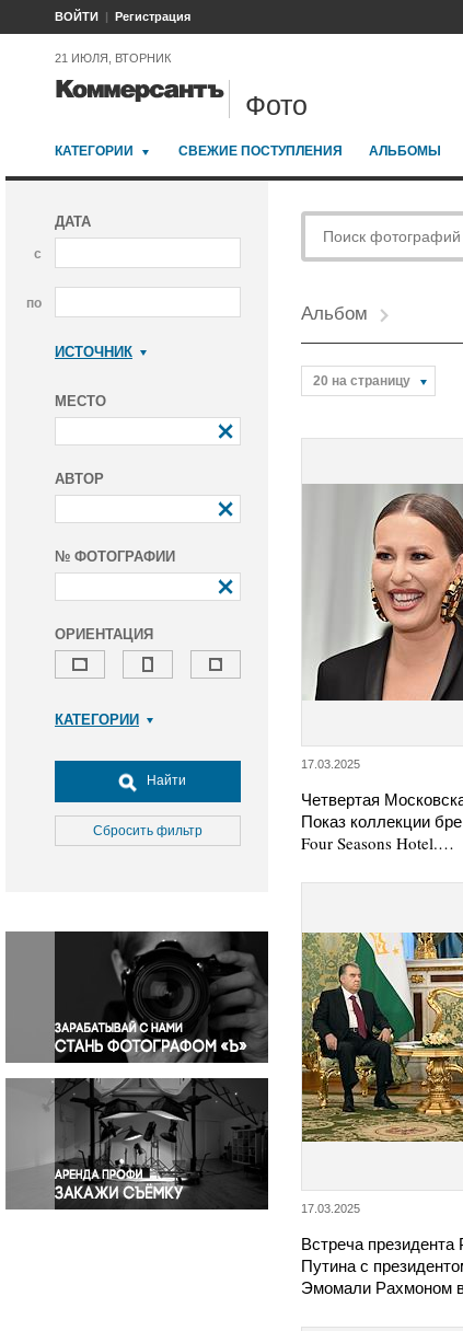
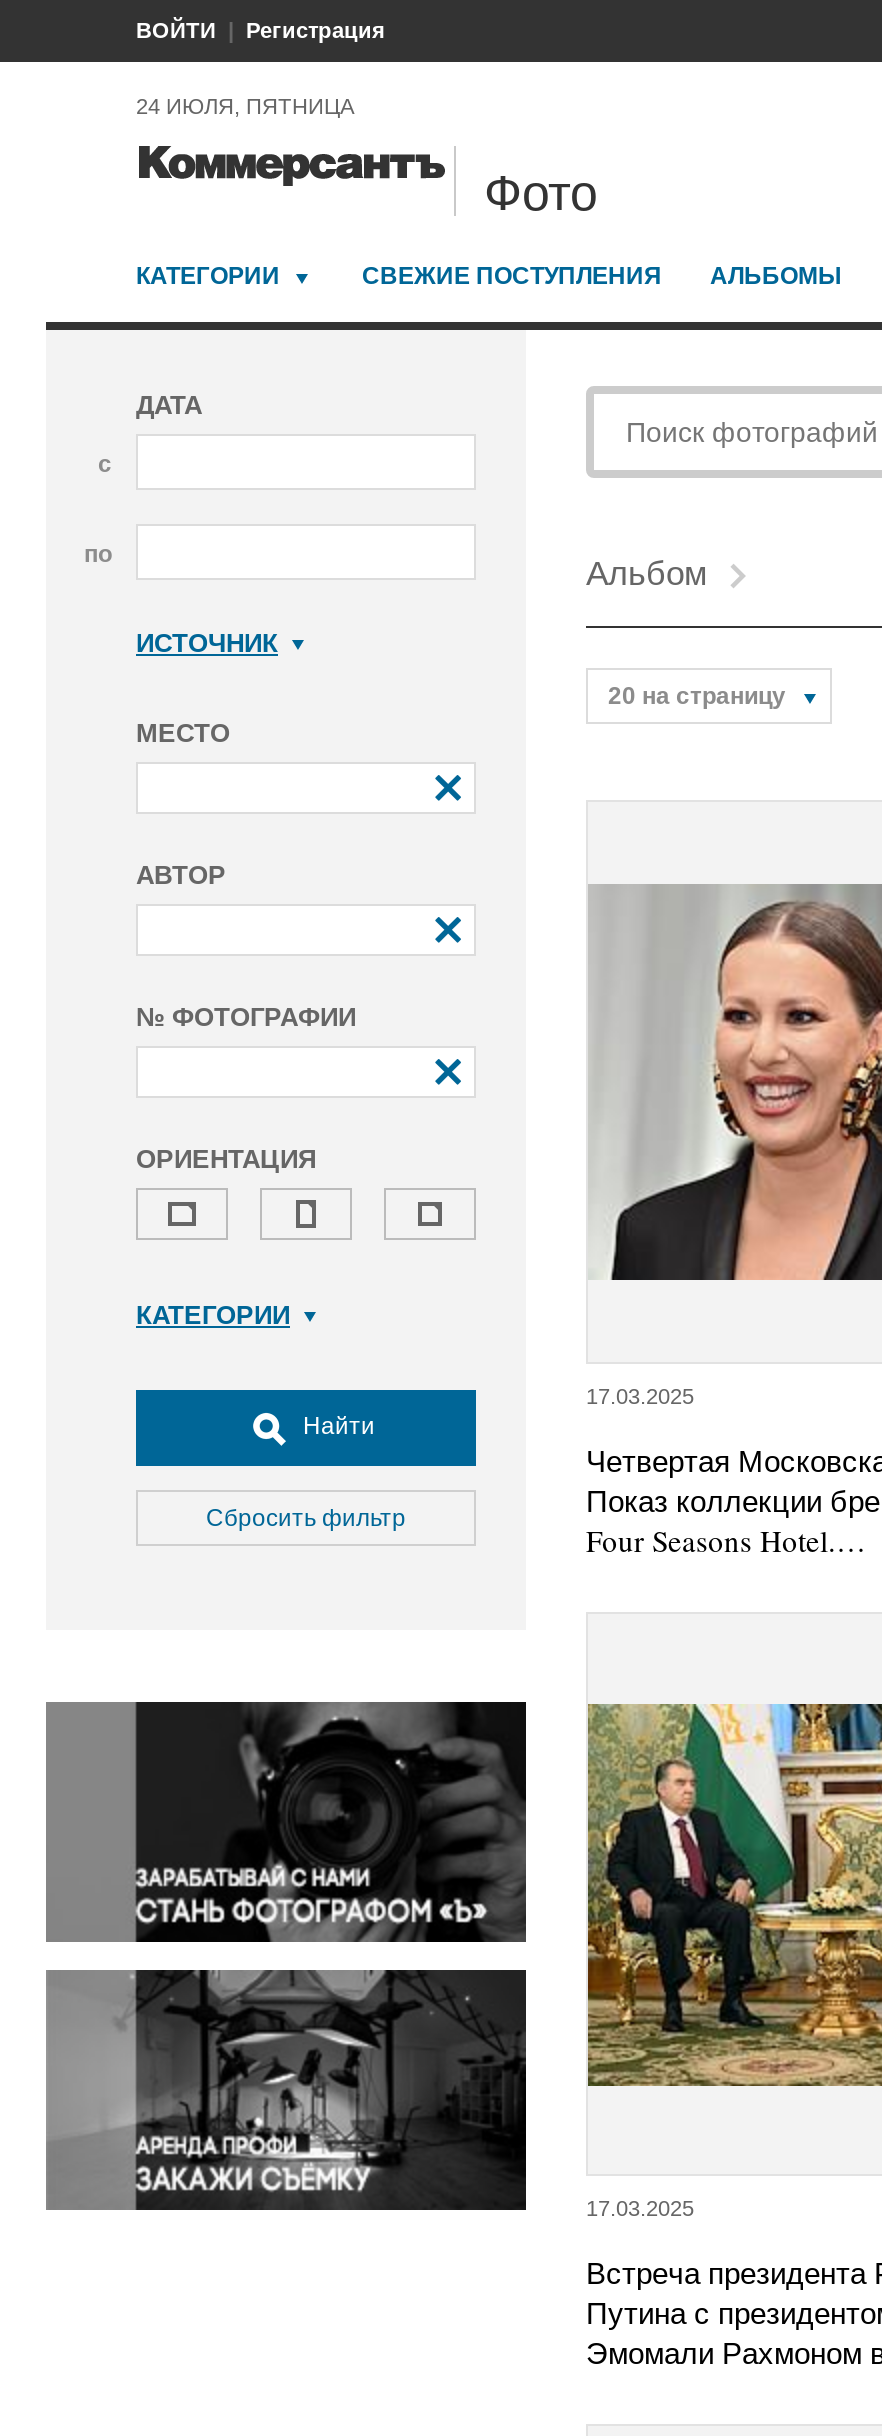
[55,51,171,65] 21 ИЮЛЯ, ВТОРНИК -> [136,94,354,118] 24 ИЮЛЯ, ПЯТНИЦА

